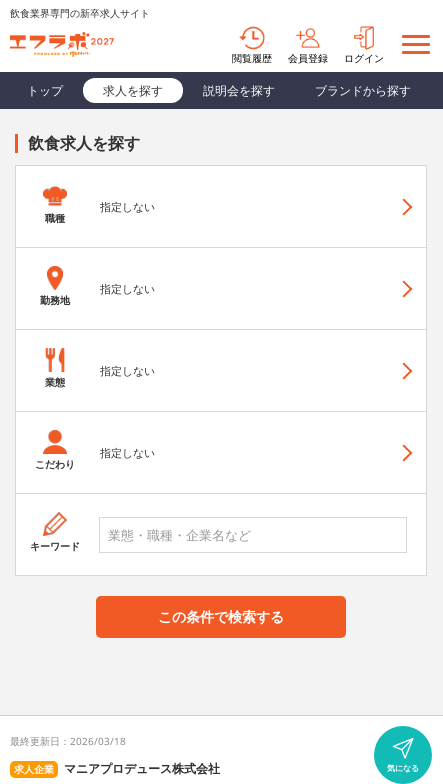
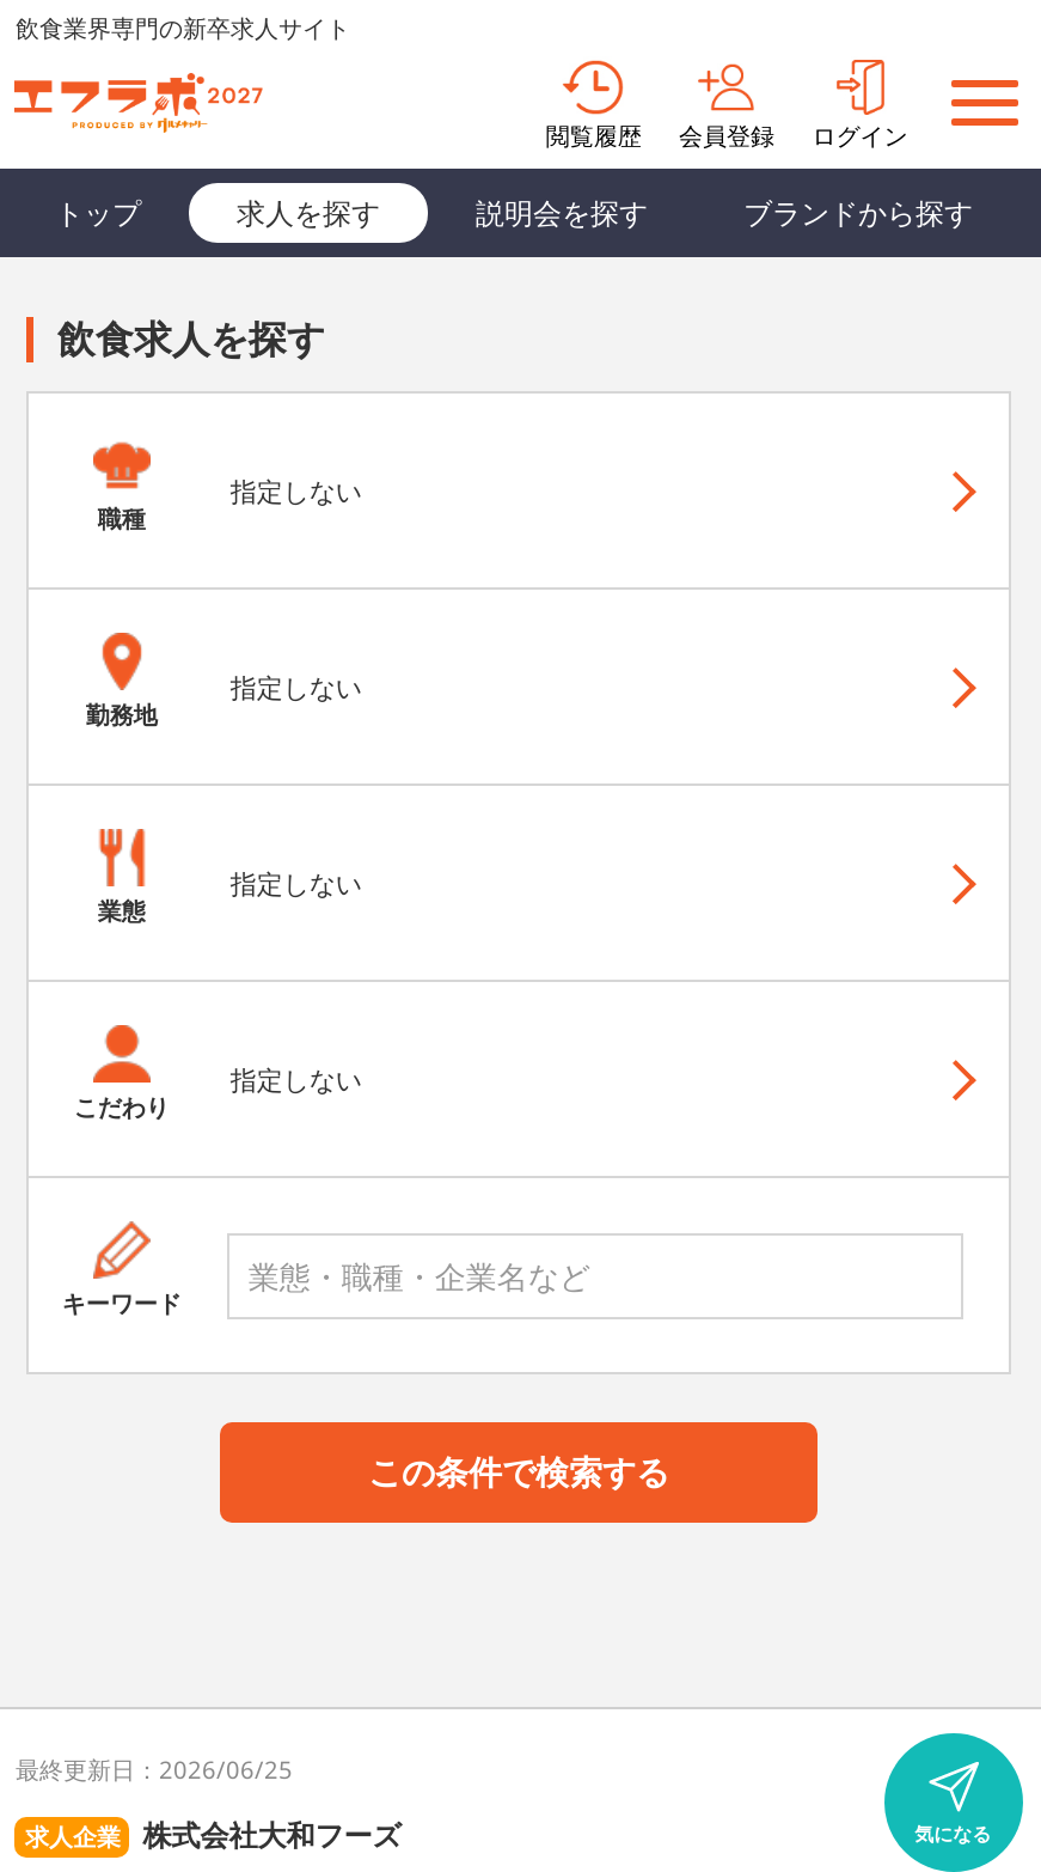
[10,734,126,748] 最終更新日：2026/03/18 -> [15,1752,293,1786] 最終更新日：2026/06/25
[64,760,220,777] マニアプロデュース株式会社 -> [143,1815,401,1855] 株式会社大和フーズ

